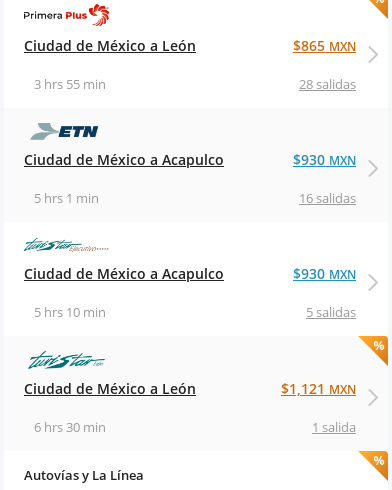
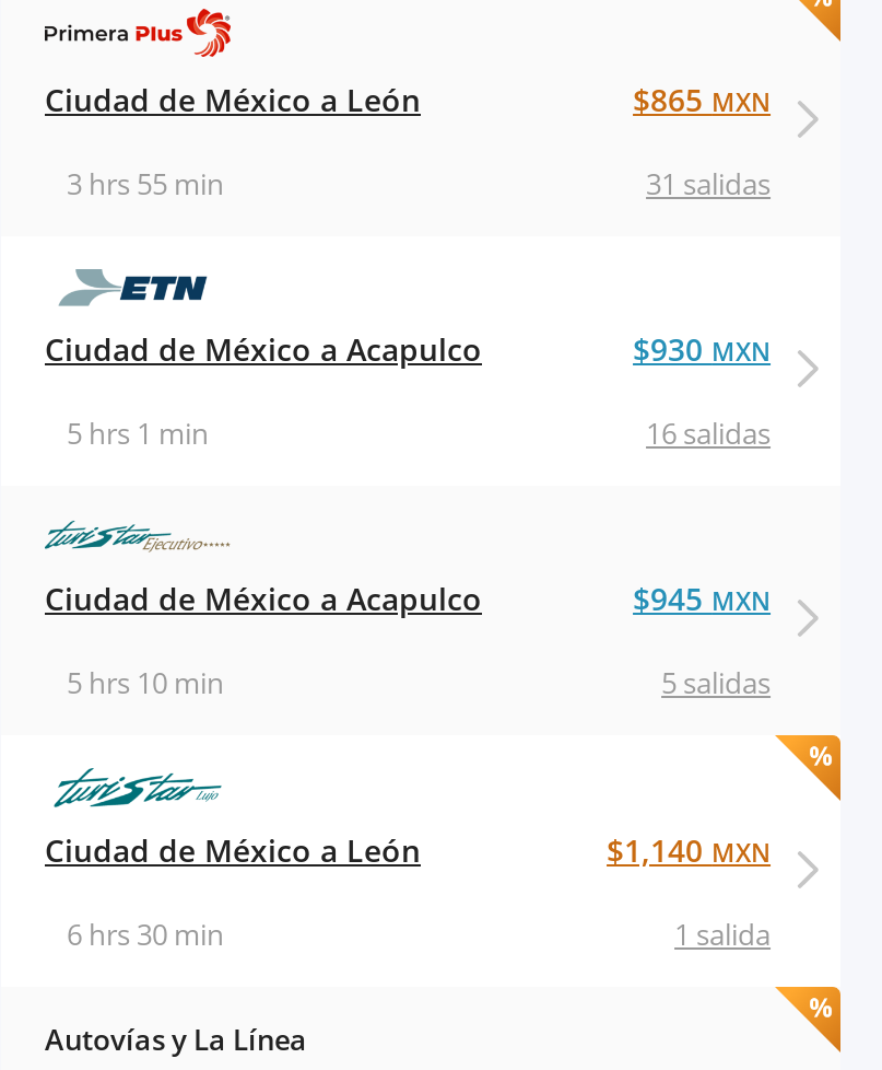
[299,75,356,93] 28 salidas -> [646,163,771,203] 31 salidas
[293,264,356,283] $930 MXN -> [633,578,771,620] $945 MXN
[281,378,356,397] $1,121 MXN -> [607,828,771,870] $1,140 MXN

